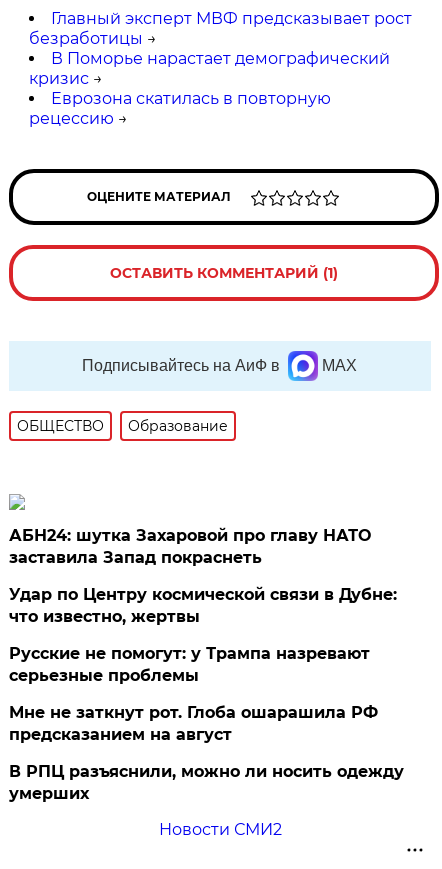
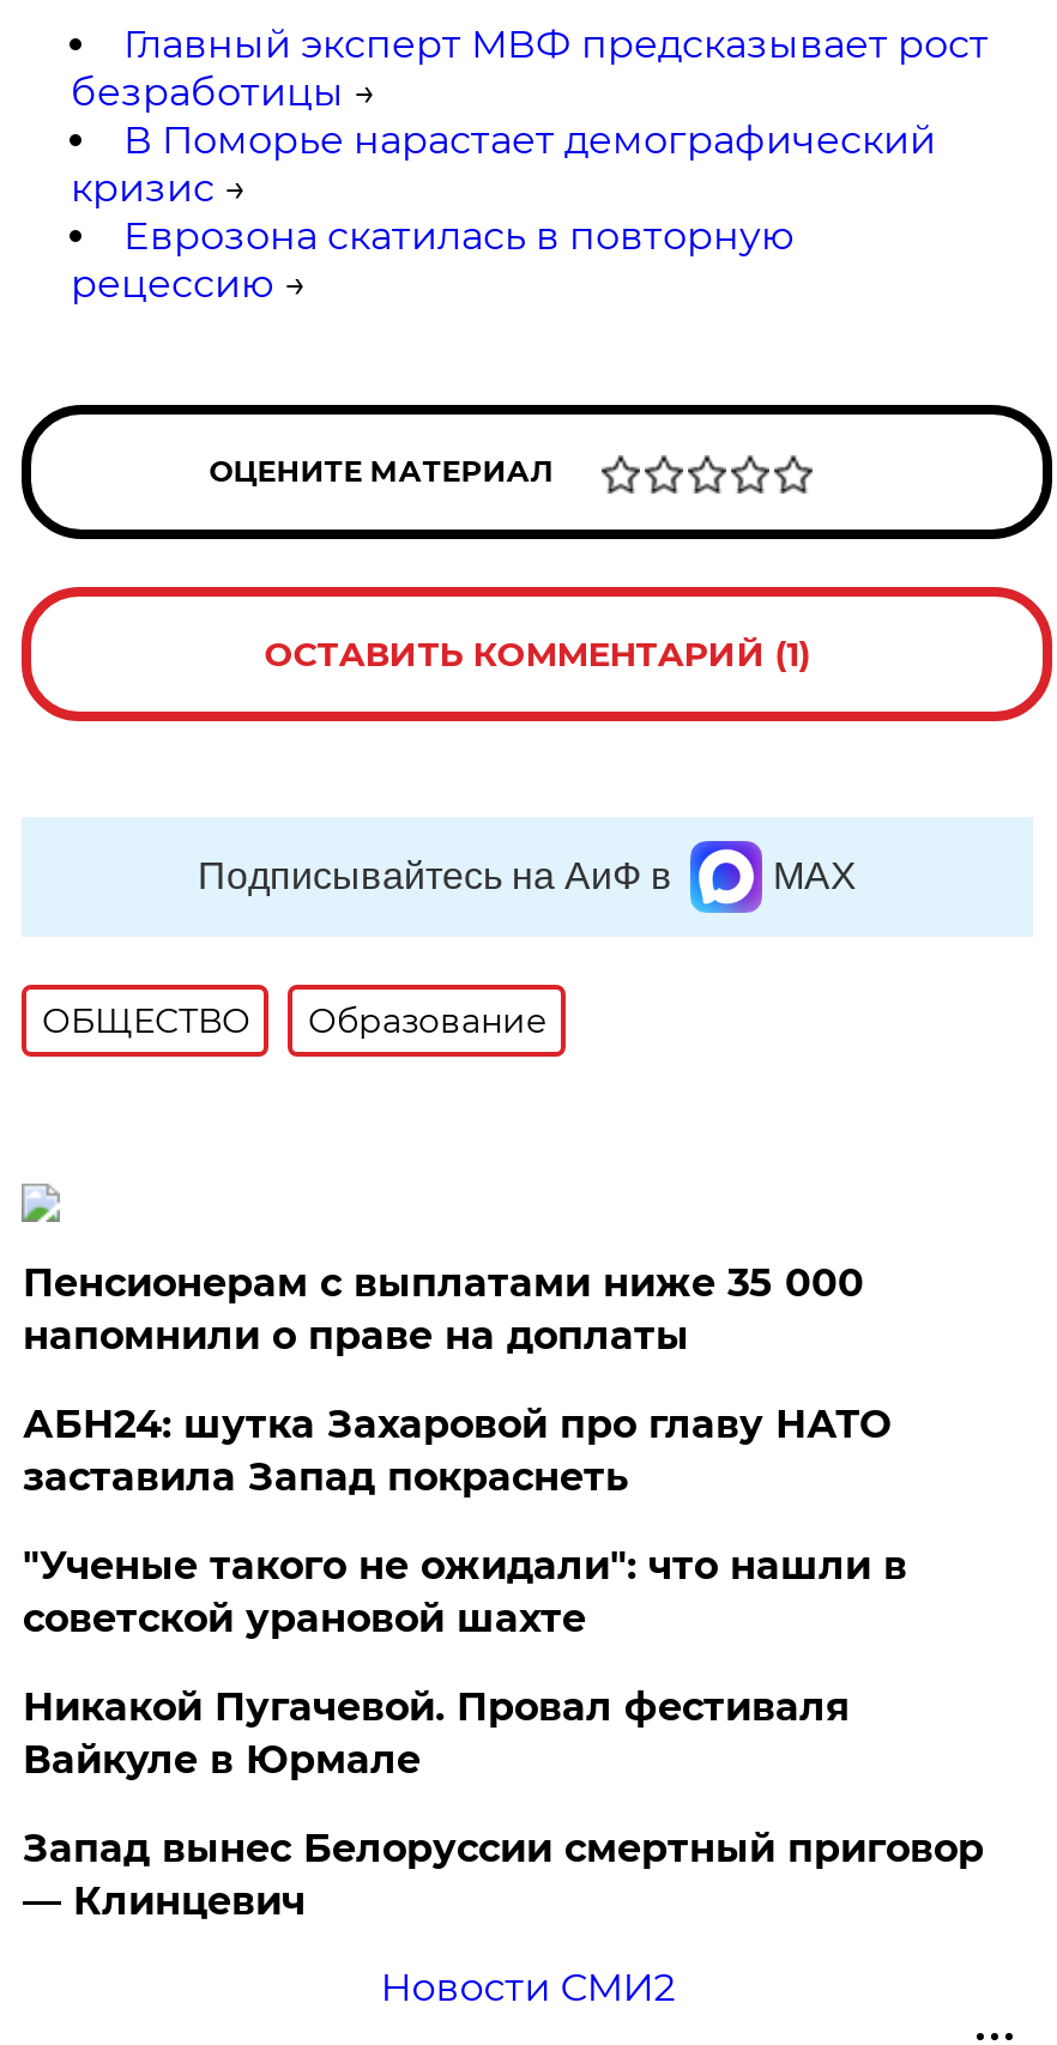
none -> [23,1260,864,1359] Пенсионерам с выплатами ниже 35 000 | напомнили о праве на доплаты
moved [9,526,371,567] -> [23,1402,890,1500]: АБН24: шутка Захаровой про главу НАТО | заставила Запад покраснеть
[9,585,404,803] Удар по Центру космической связи в Дубне: | что известно, жертвы | Русские не помогут: у Трампа назревают | серьезные проблемы | Мне не заткнут рот. Глоба ошарашила РФ | предсказанием на август | В РПЦ разъяснили, можно ли носить одежду | умерших -> [23,1543,984,1924] "Ученые такого не ожидали": что нашли в | советской урановой шахте | Никакой Пугачевой. Провал фестиваля | Вайкуле в Юрмале | Запад вынес Белоруссии смертный приговор | — Клинцевич

